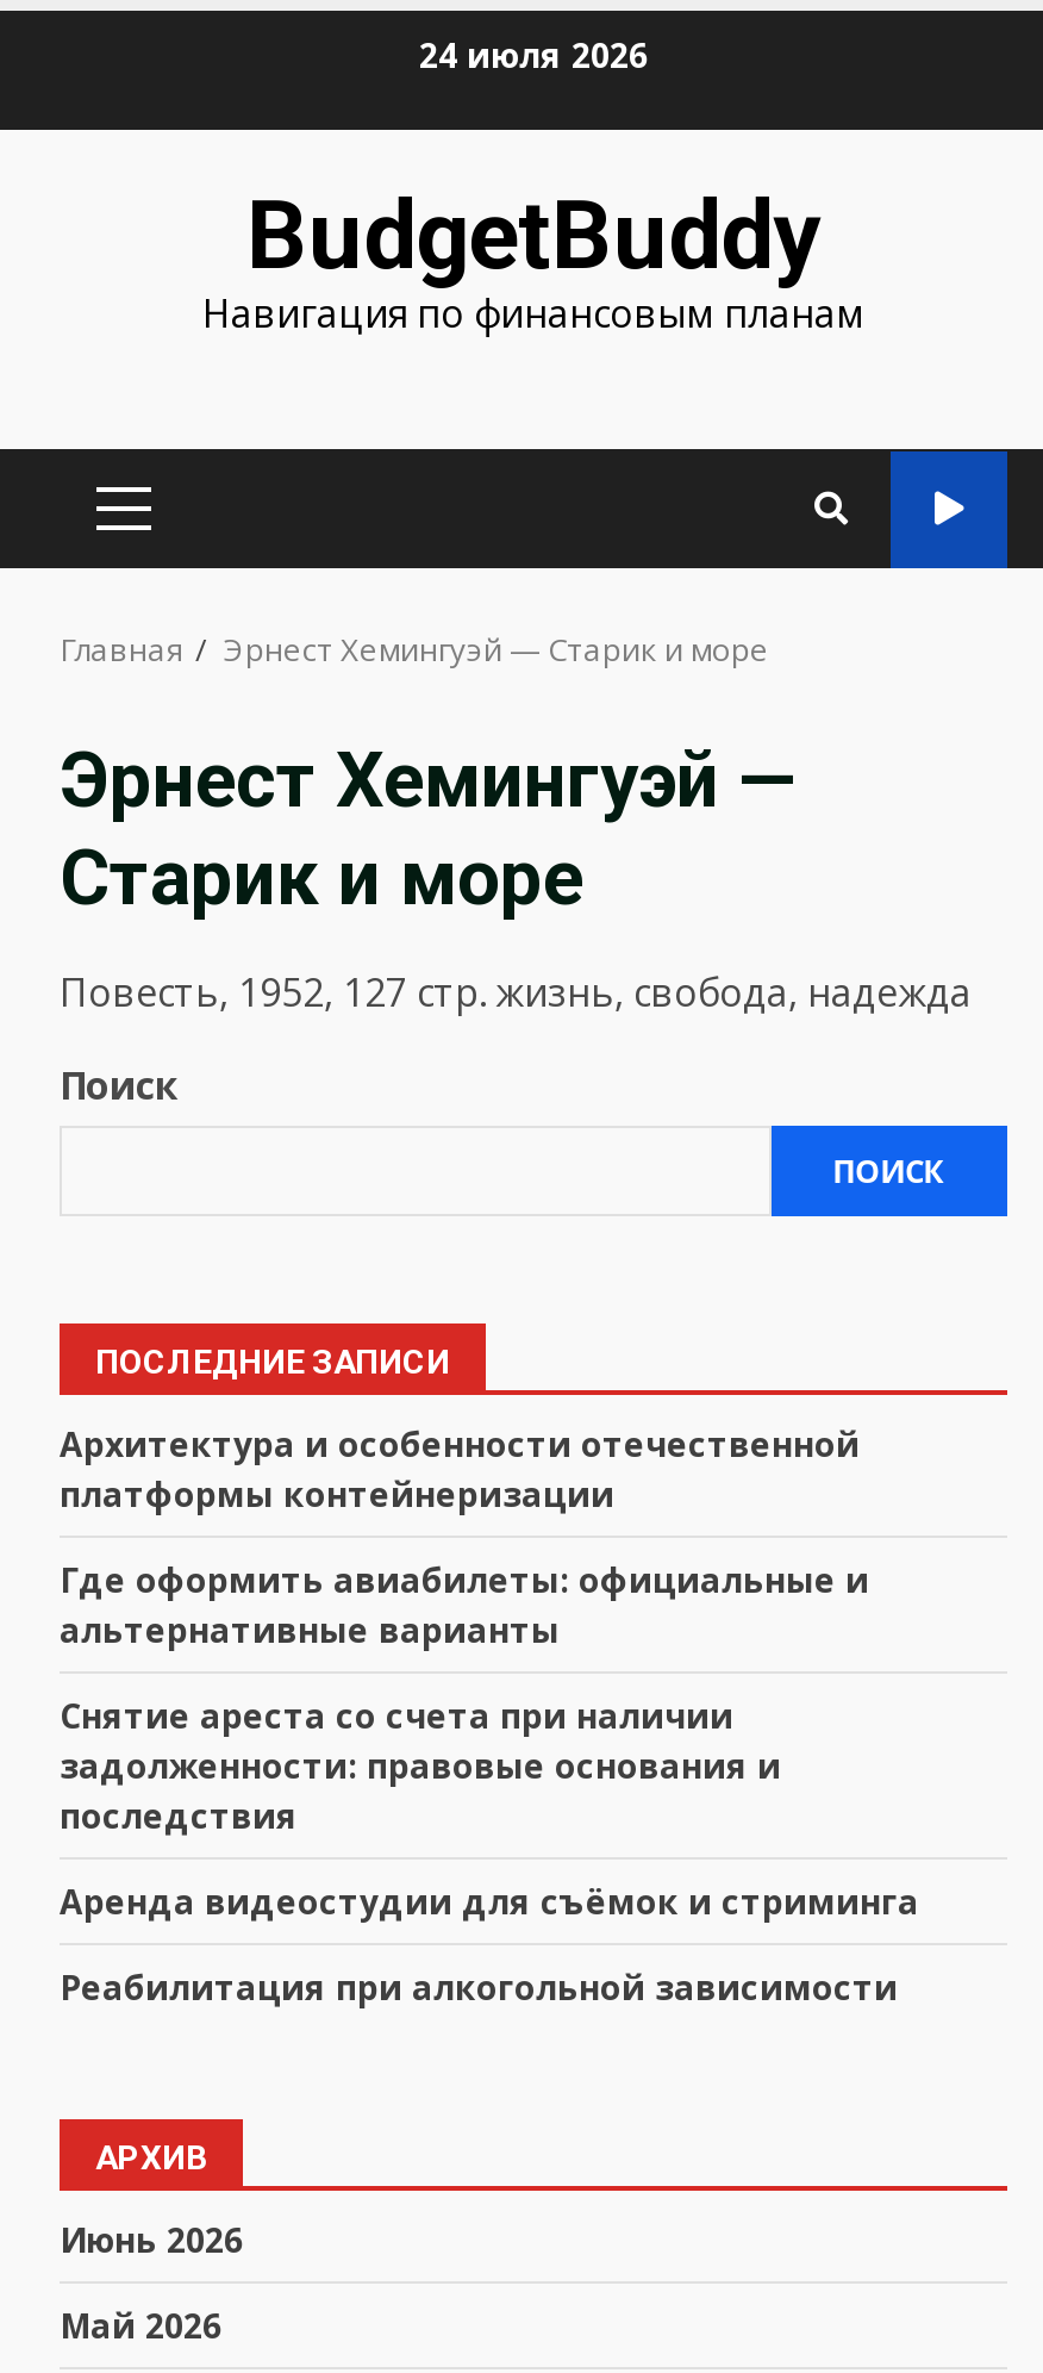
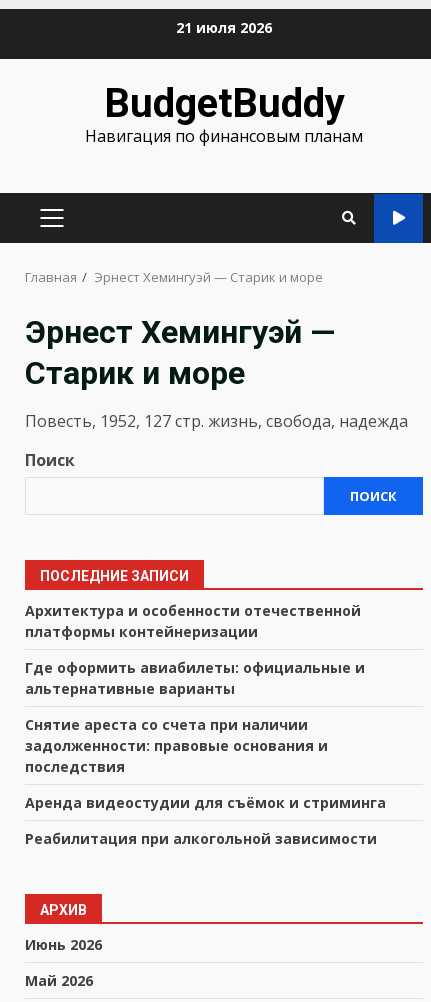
[419,31,648,76] 24 июля 2026 -> [176,17,272,36] 21 июля 2026

